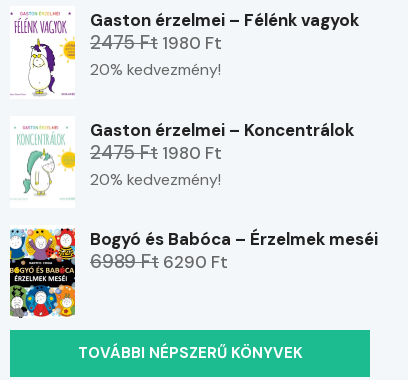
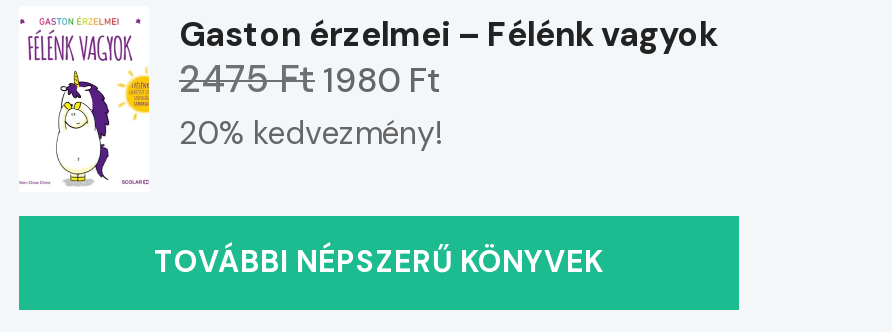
[15,119,378,274] [image] | Gaston érzelmei – Koncentrálok | 2475 Ft 1980 Ft | 20% kedvezmény! | Bogyó és Babóca – Érzelmek meséi | 6989 Ft 6290 Ft -> none
[9,227,76,319] [image] -> none

